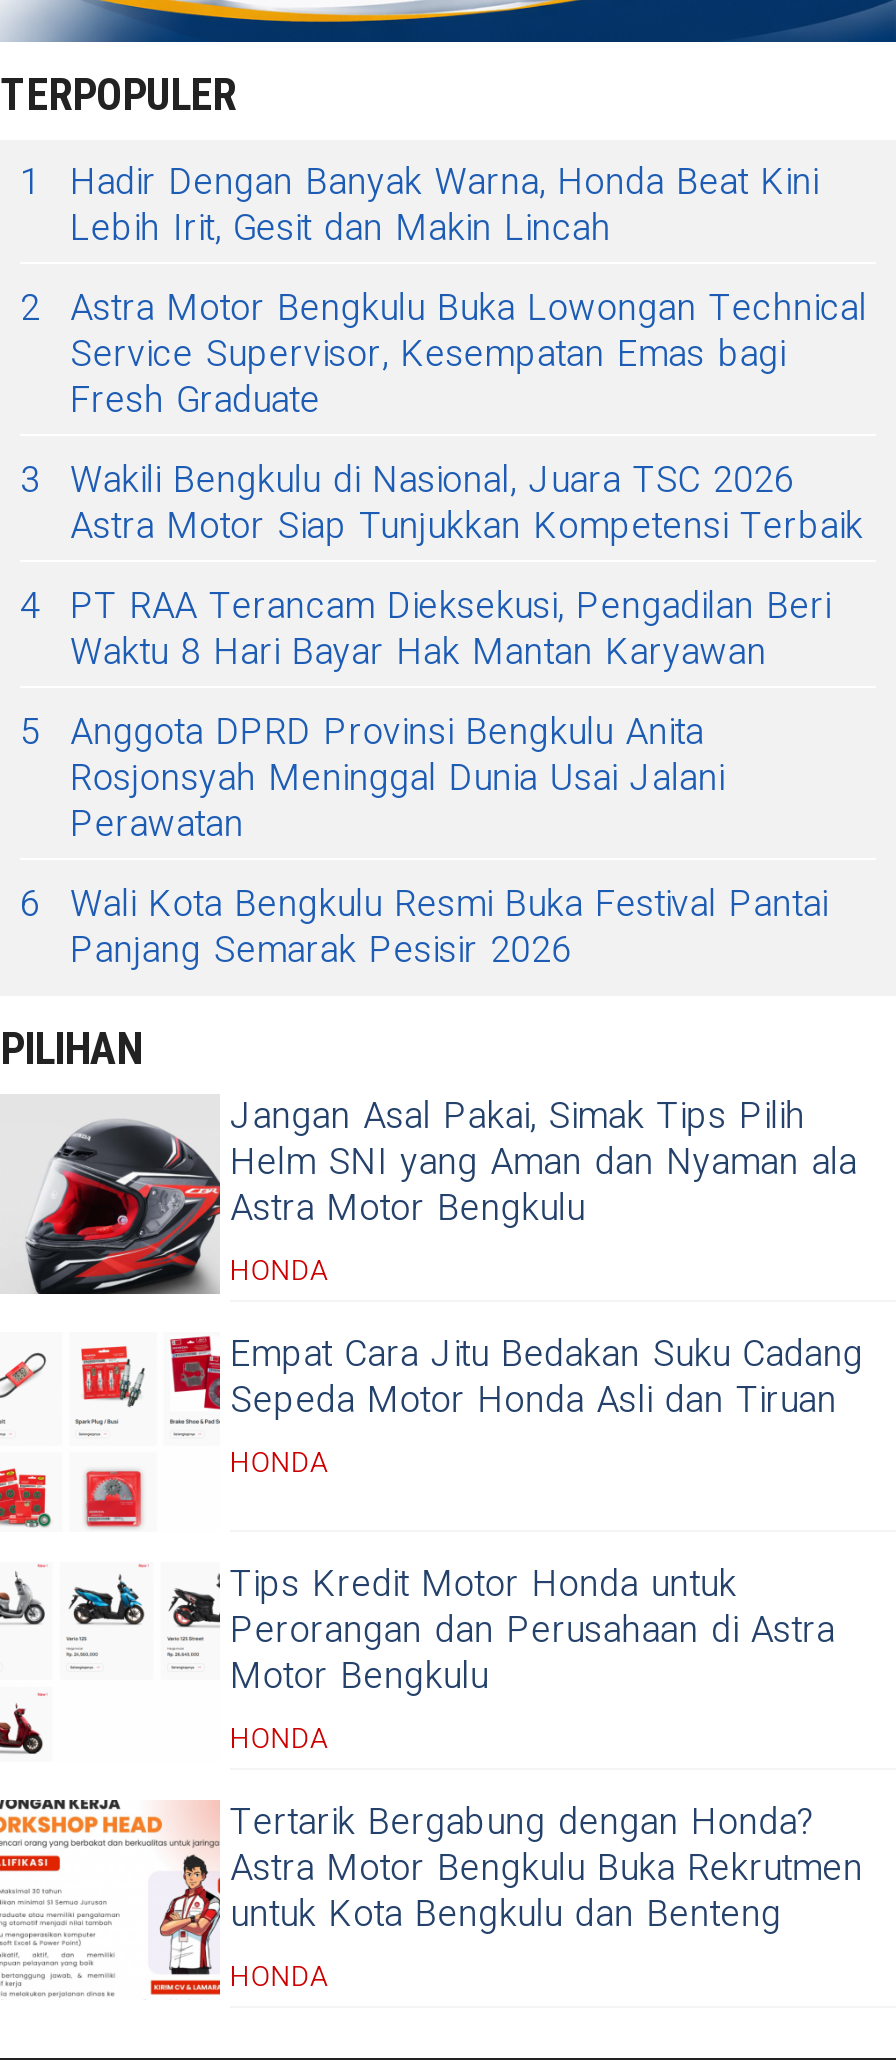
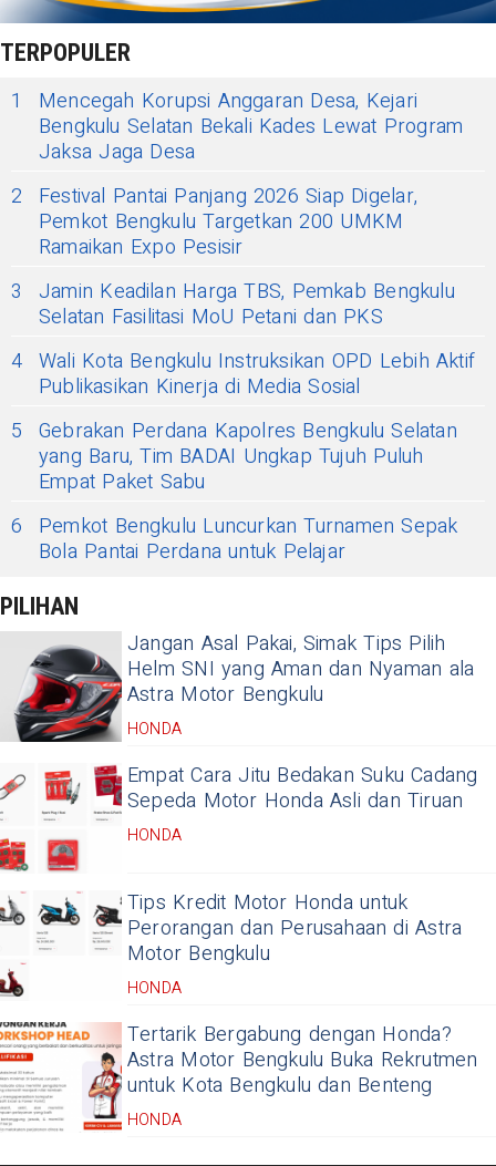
[20,155,818,255] 1 Hadir Dengan Banyak Warna, Honda Beat Kini | Lebih Irit, Gesit dan Makin Lincah -> [11,86,463,167] 1 Mencegah Korupsi Anggaran Desa, Kejari | Bengkulu Selatan Bekali Kades Lewat Program | Jaksa Jaga Desa
[20,281,867,427] 2 Astra Motor Bengkulu Buka Lowongan Technical | Service Supervisor, Kesempatan Emas bagi | Fresh Graduate -> [11,181,417,262] 2 Festival Pantai Panjang 2026 Siap Digelar, | Pemkot Bengkulu Targetkan 200 UMKM | Ramaikan Expo Pesisir
[20,453,863,553] 3 Wakili Bengkulu di Nasional, Juara TSC 2026 | Astra Motor Siap Tunjukkan Kompetensi Terbaik -> [11,276,455,332] 3 Jamin Keadilan Harga TBS, Pemkab Bengkulu | Selatan Fasilitasi MoU Petani dan PKS
[20,579,830,679] 4 PT RAA Terancam Dieksekusi, Pengadilan Beri | Waktu 8 Hari Bayar Hak Mantan Karyawan -> [11,346,475,402] 4 Wali Kota Bengkulu Instruksikan OPD Lebih Aktif | Publikasikan Kinerja di Media Sosial
[20,705,724,851] 5 Anggota DPRD Provinsi Bengkulu Anita | Rosjonsyah Meninggal Dunia Usai Jalani | Perawatan -> [11,416,457,497] 5 Gebrakan Perdana Kapolres Bengkulu Selatan | yang Baru, Tim BADAI Ungkap Tujuh Puluh | Empat Paket Sabu
[20,877,827,977] 6 Wali Kota Bengkulu Resmi Buka Festival Pantai | Panjang Semarak Pesisir 2026 -> [11,511,458,567] 6 Pemkot Bengkulu Luncurkan Turnamen Sepak | Bola Pantai Perdana untuk Pelajar

